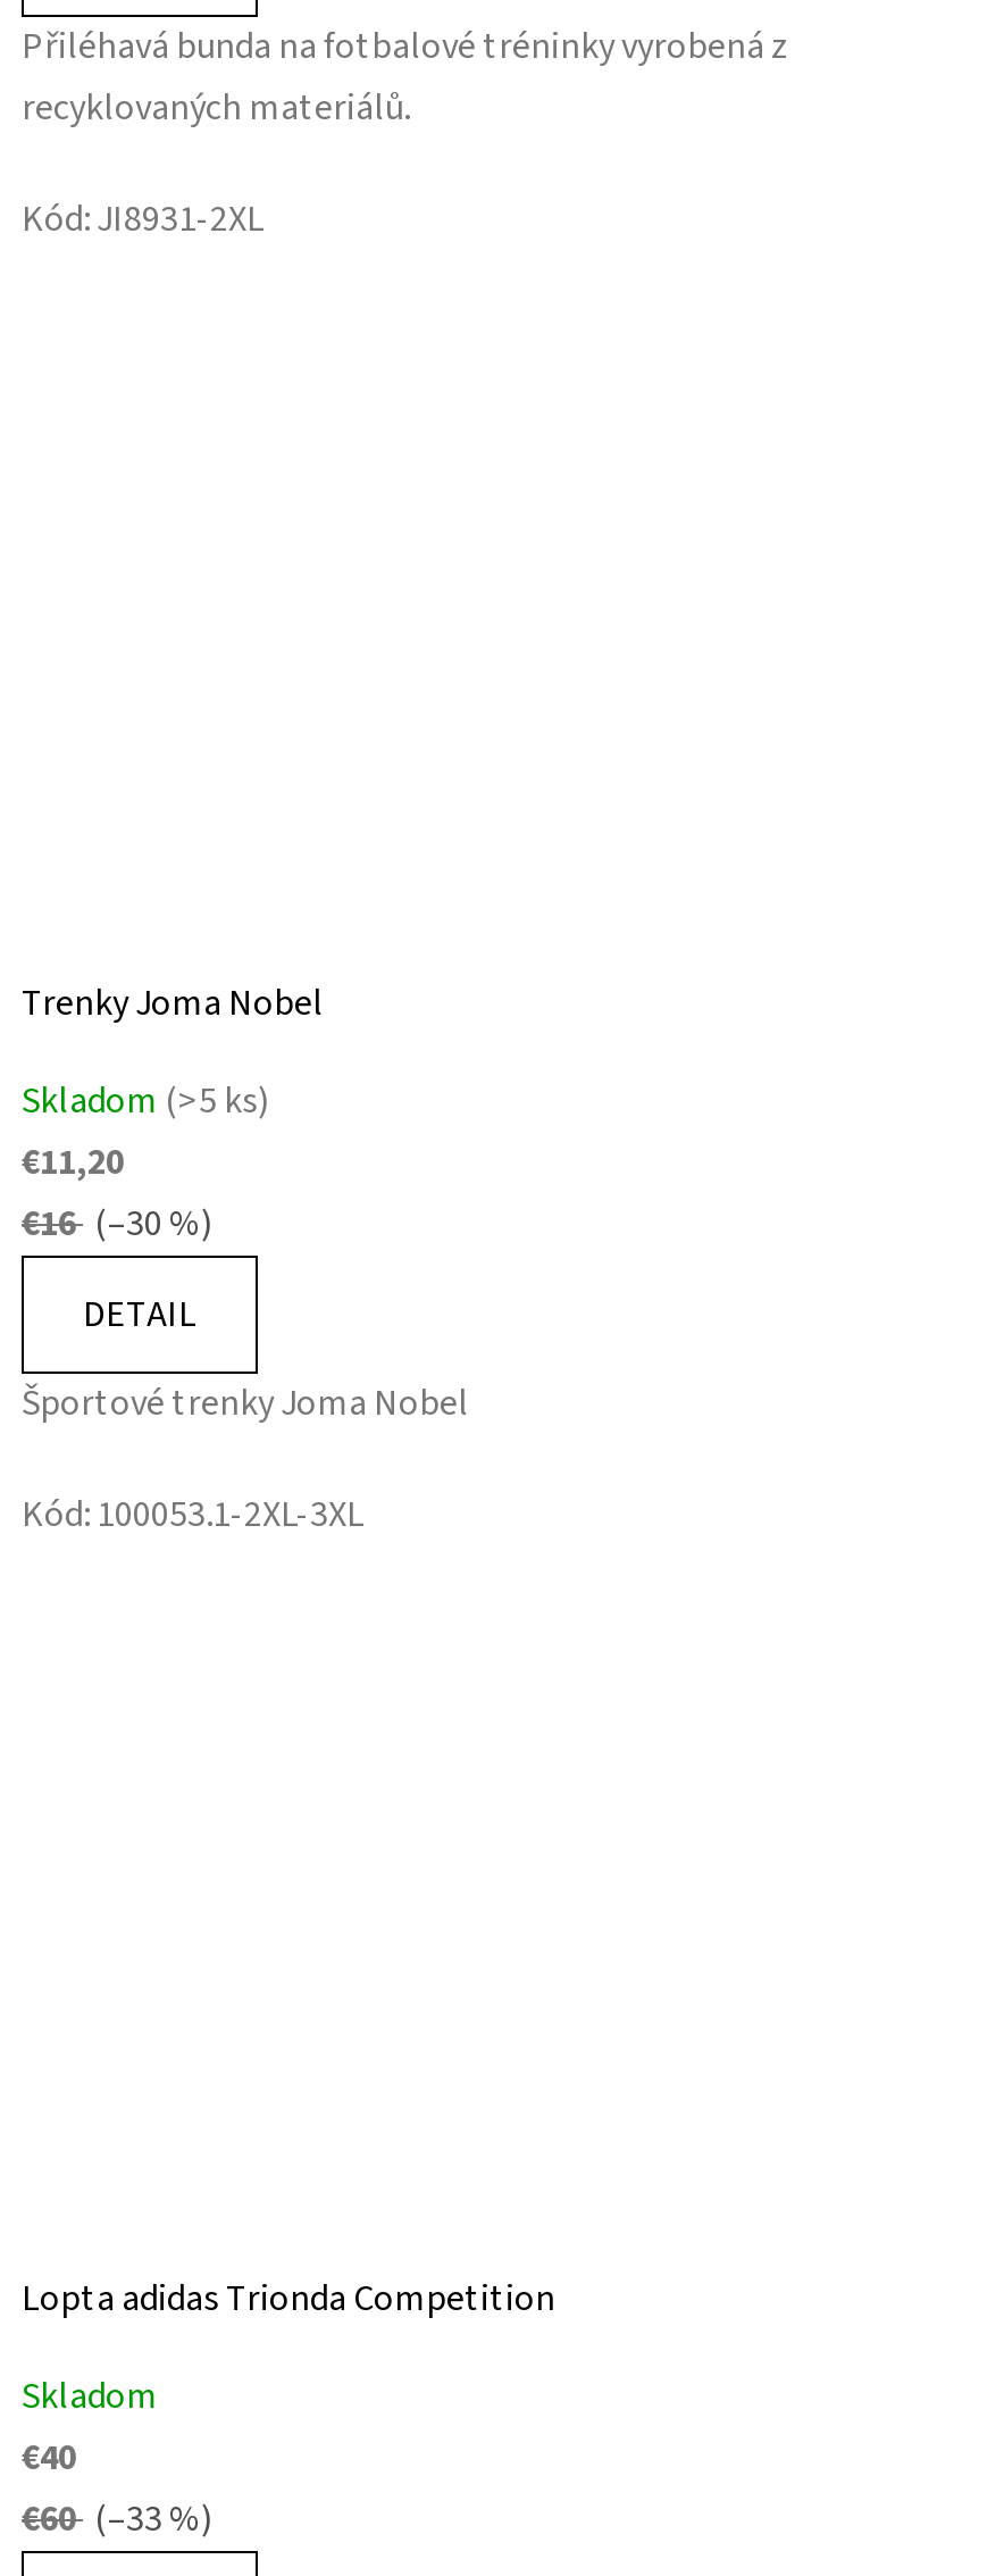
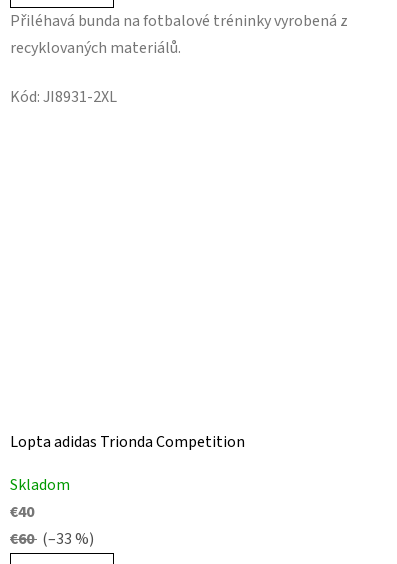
[22,978,469,1539] Trenky Joma Nobel | Skladom (>5 ks) | €11,20 | €16 (–30 %) | DETAIL | Športové trenky Joma Nobel | Kód: 100053.1-2XL-3XL -> none

